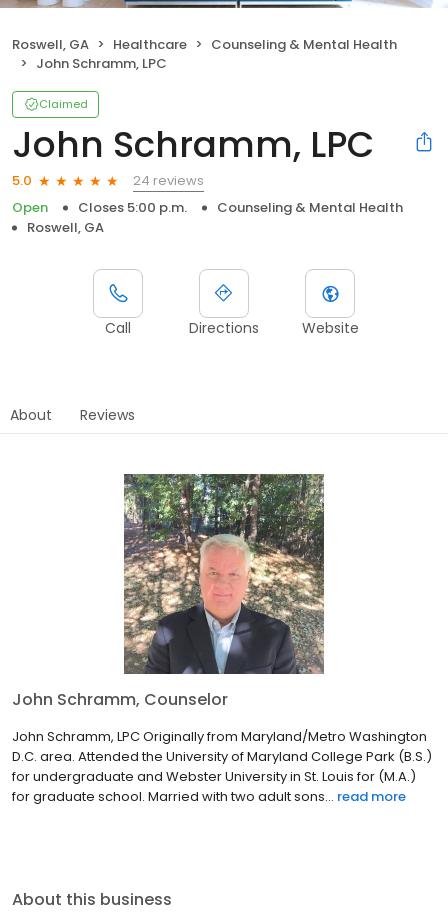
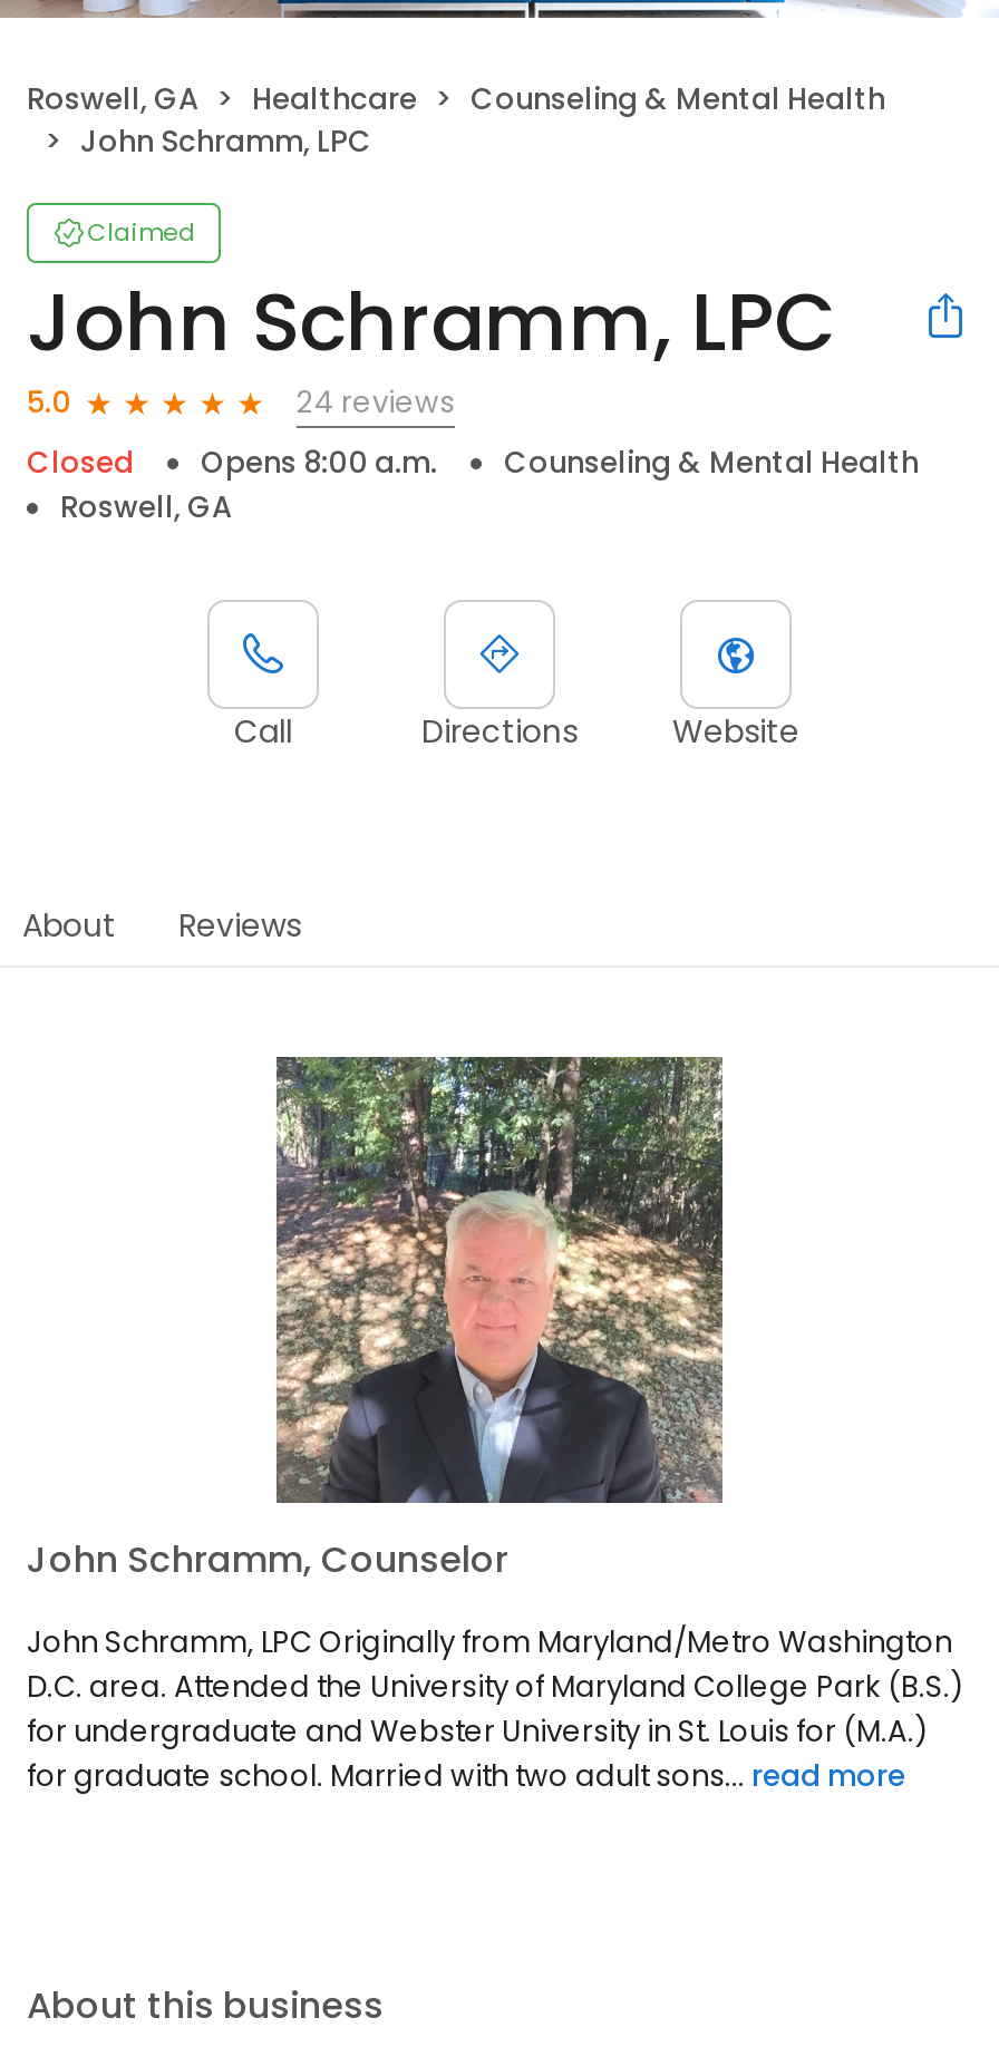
[12,198,187,217] Open | Closes 5:00 p.m. -> [27,441,437,484] Closed | Opens 8:00 a.m.

